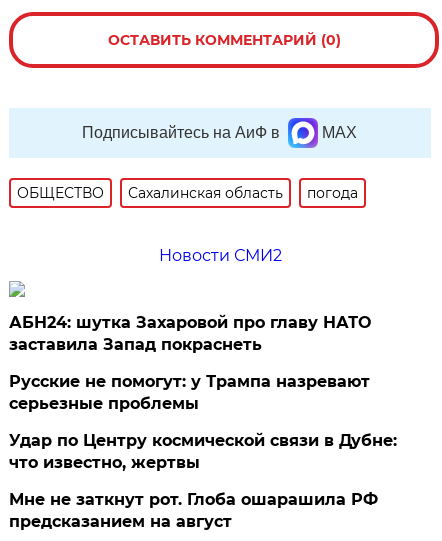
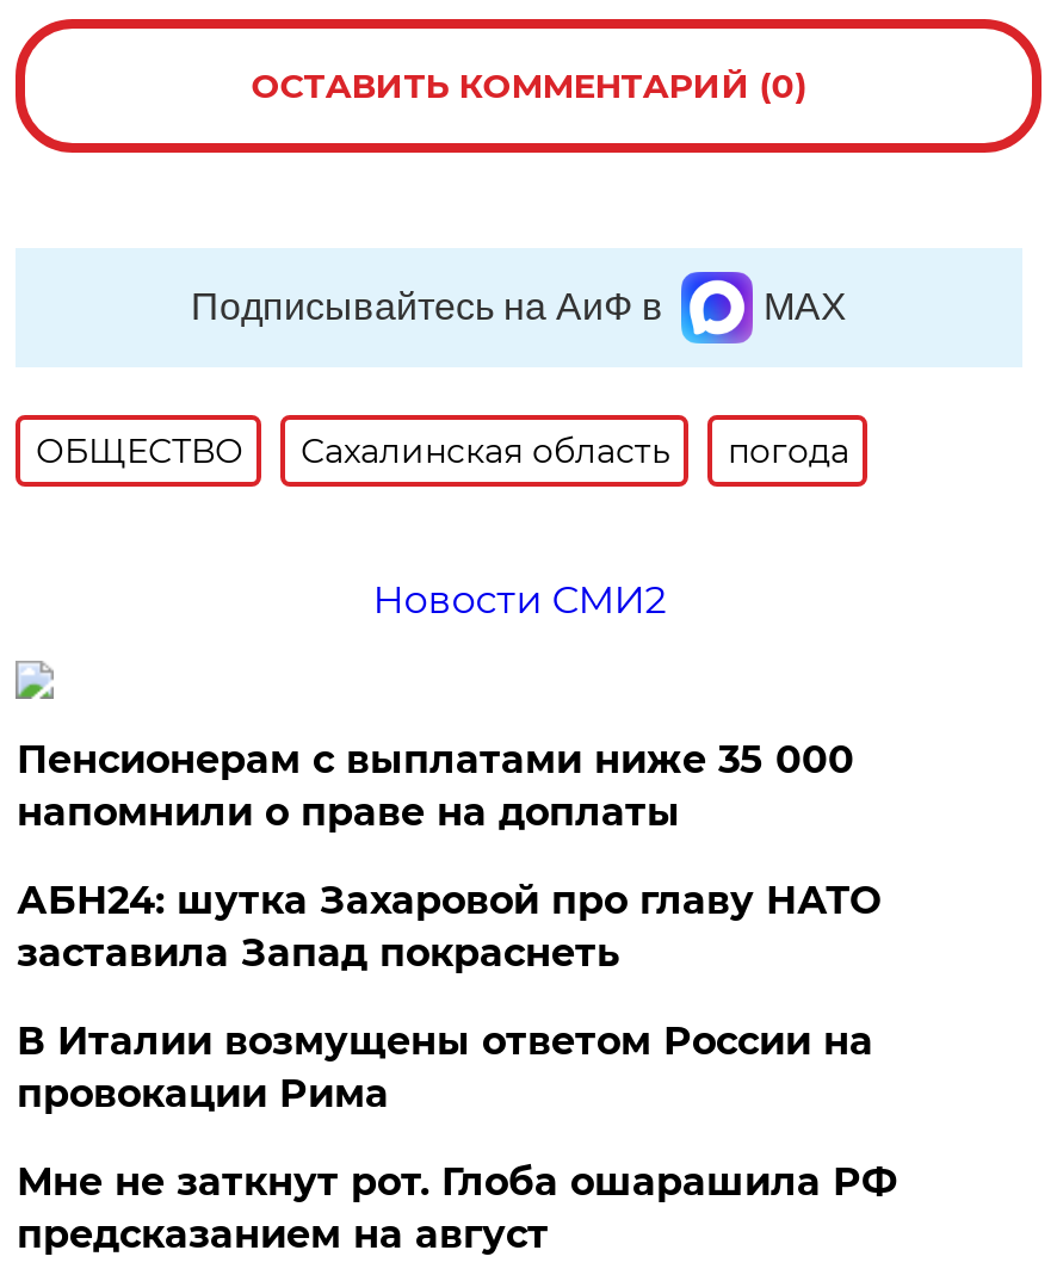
none -> [16,737,854,835] Пенсионерам с выплатами ниже 35 000 | напомнили о праве на доплаты
moved [9,313,371,354] -> [16,878,880,976]: АБН24: шутка Захаровой про главу НАТО | заставила Запад покраснеть
[9,372,397,472] Русские не помогут: у Трампа назревают | серьезные проблемы | Удар по Центру космической связи в Дубне: | что известно, жертвы -> [16,1019,873,1116] В Италии возмущены ответом России на | провокации Рима

